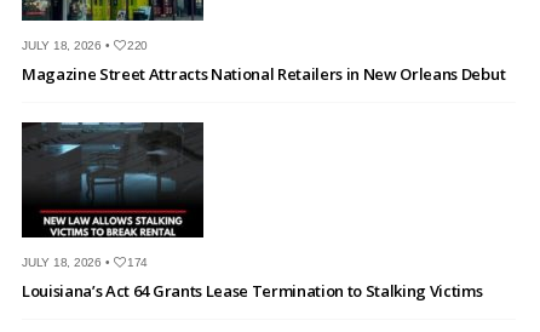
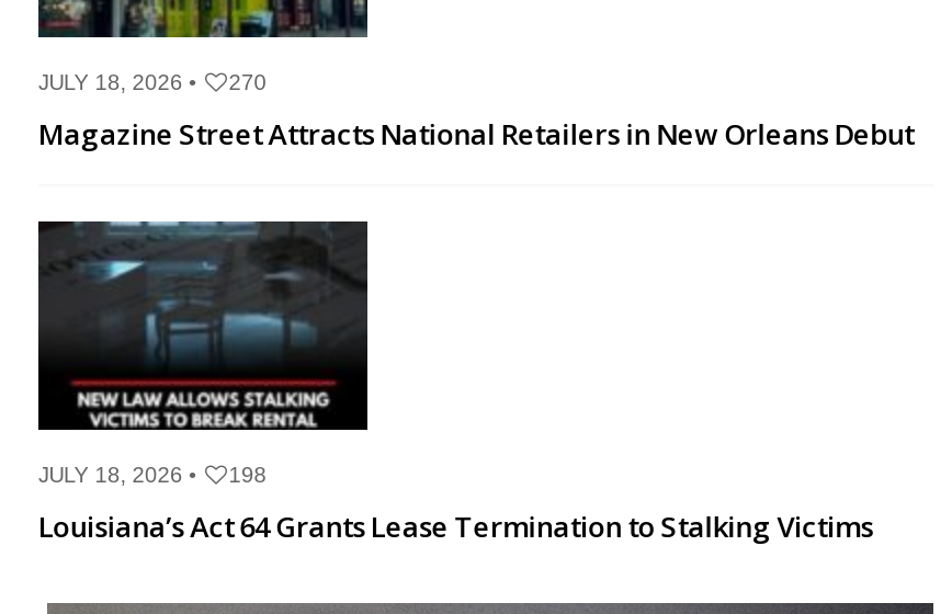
[22,38,148,52] JULY 18, 2026 • 220 -> [38,69,267,93] JULY 18, 2026 • 270
[22,255,148,269] JULY 18, 2026 • 174 -> [38,462,267,486] JULY 18, 2026 • 198

